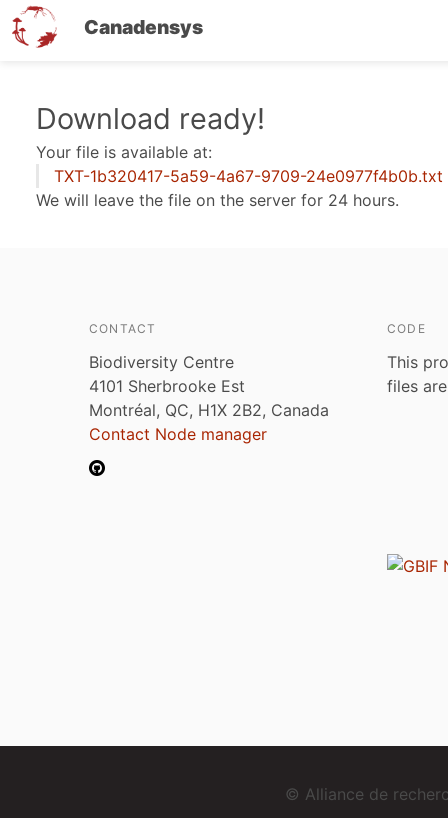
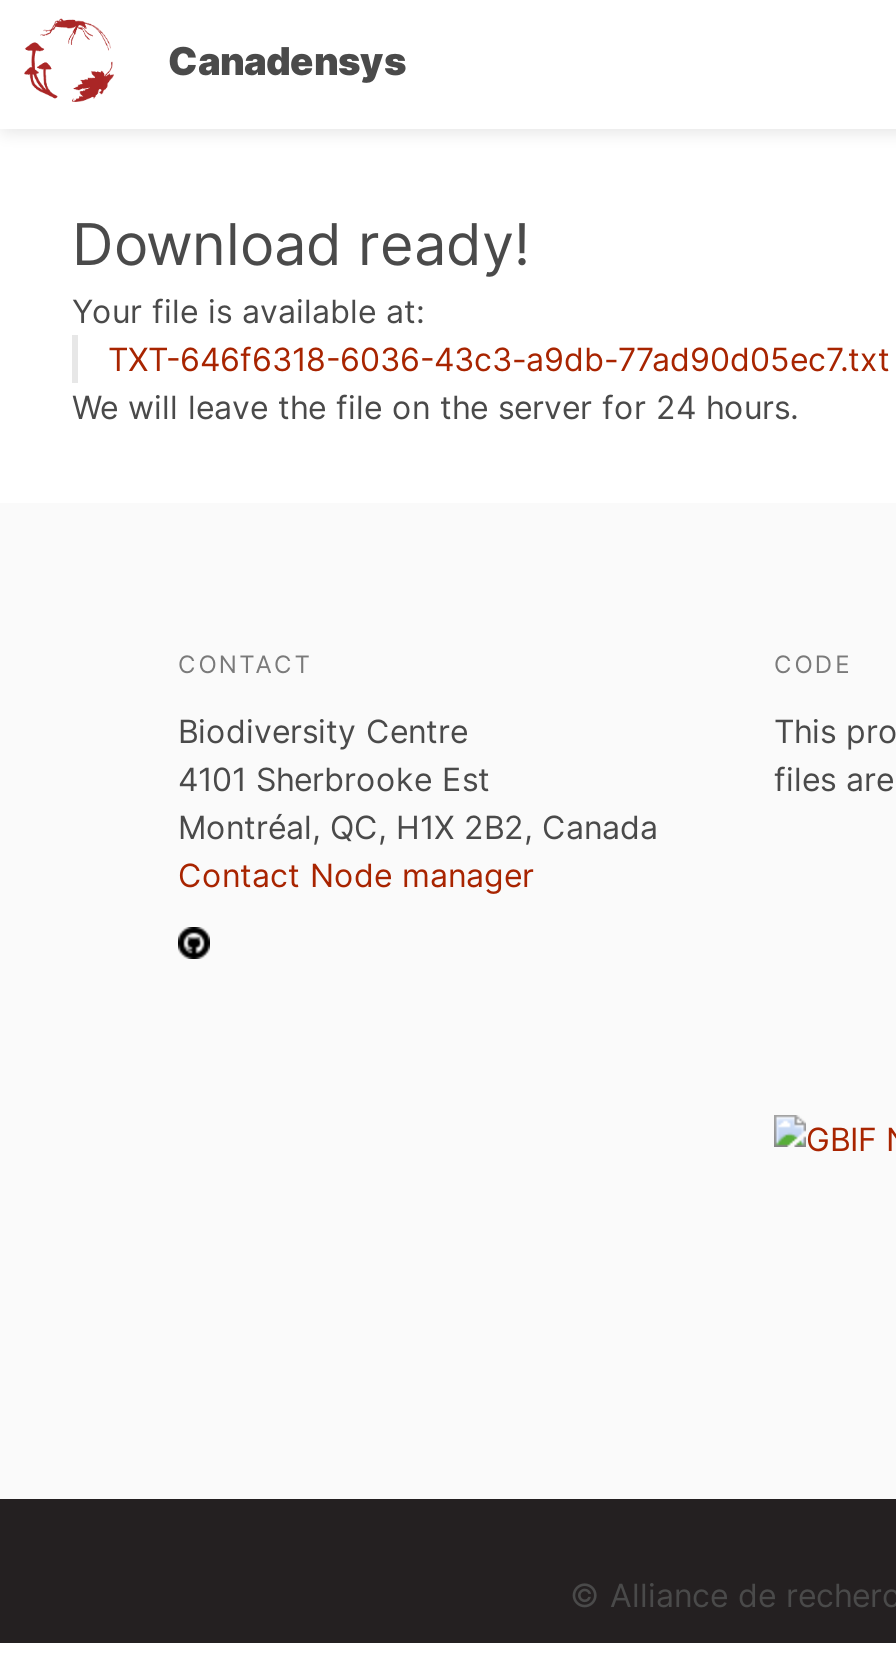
[54,166,443,186] TXT-1b320417-5a59-4a67-9709-24e0977f4b0b.txt -> [108,339,890,379] TXT-646f6318-6036-43c3-a9db-77ad90d05ec7.txt

